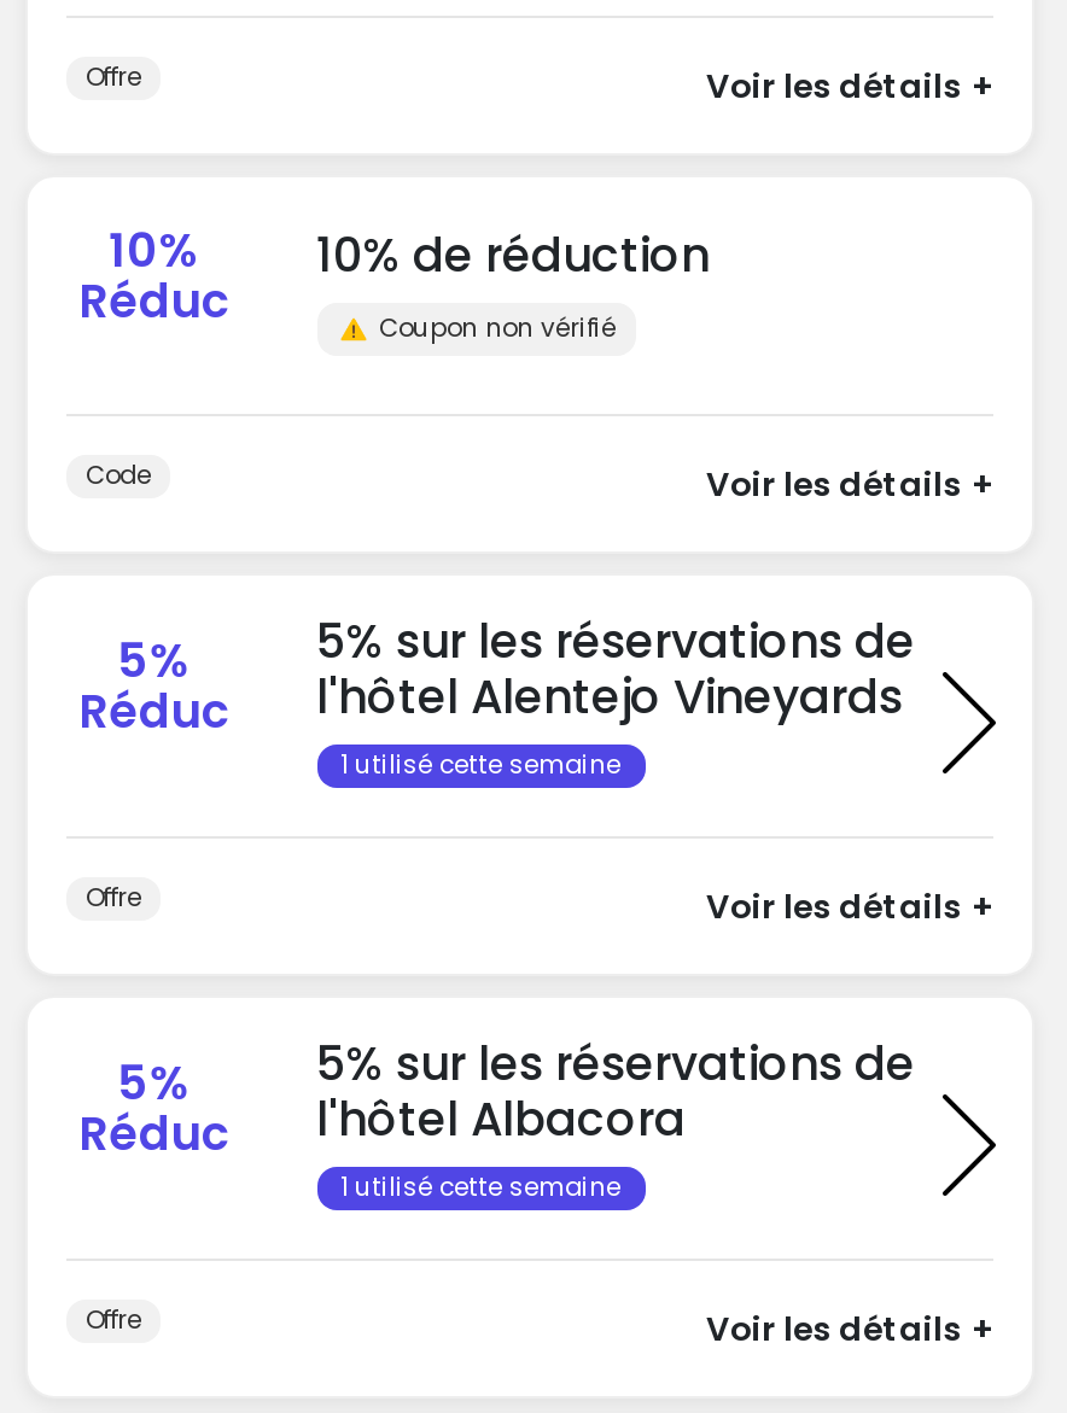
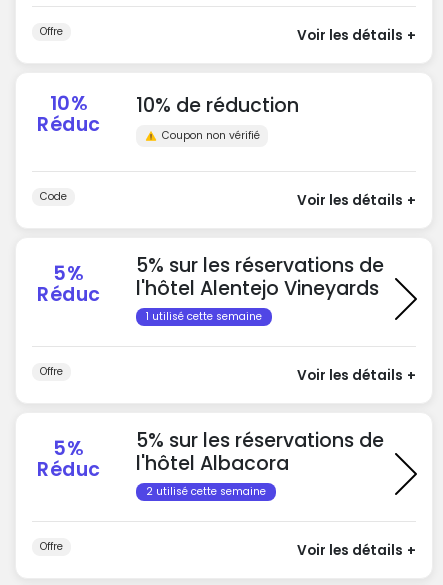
[340,1169,620,1205] 1 utilisé cette semaine -> [145,484,265,499] 2 utilisé cette semaine

